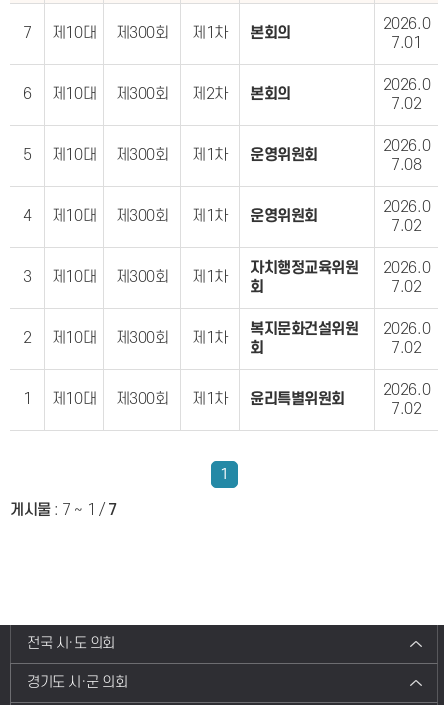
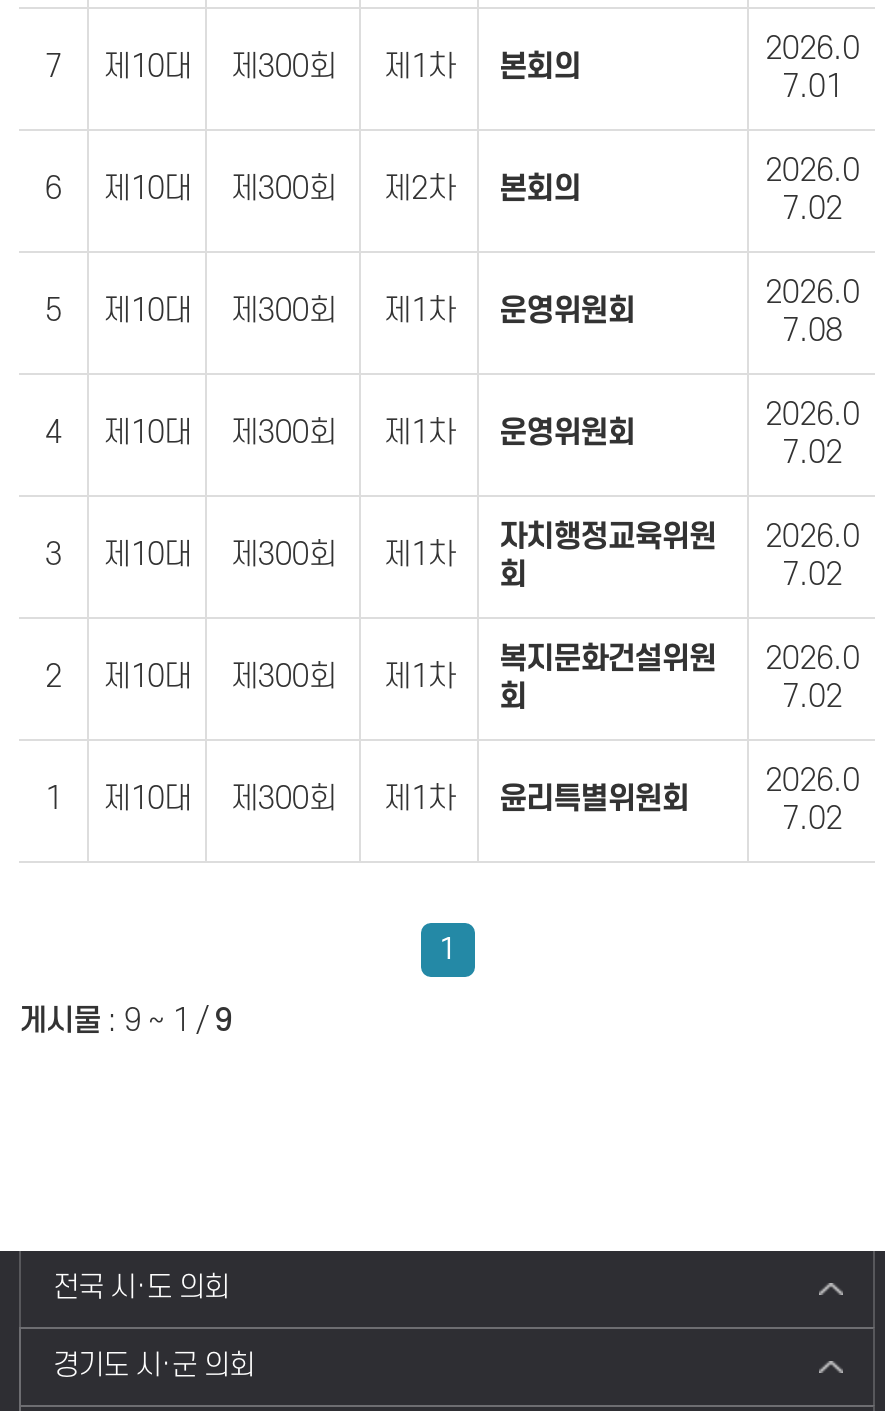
[10,501,116,519] 게시물: 7 ~ 1 / 7 -> [19,1003,232,1039] 게시물: 9 ~ 1 / 9

